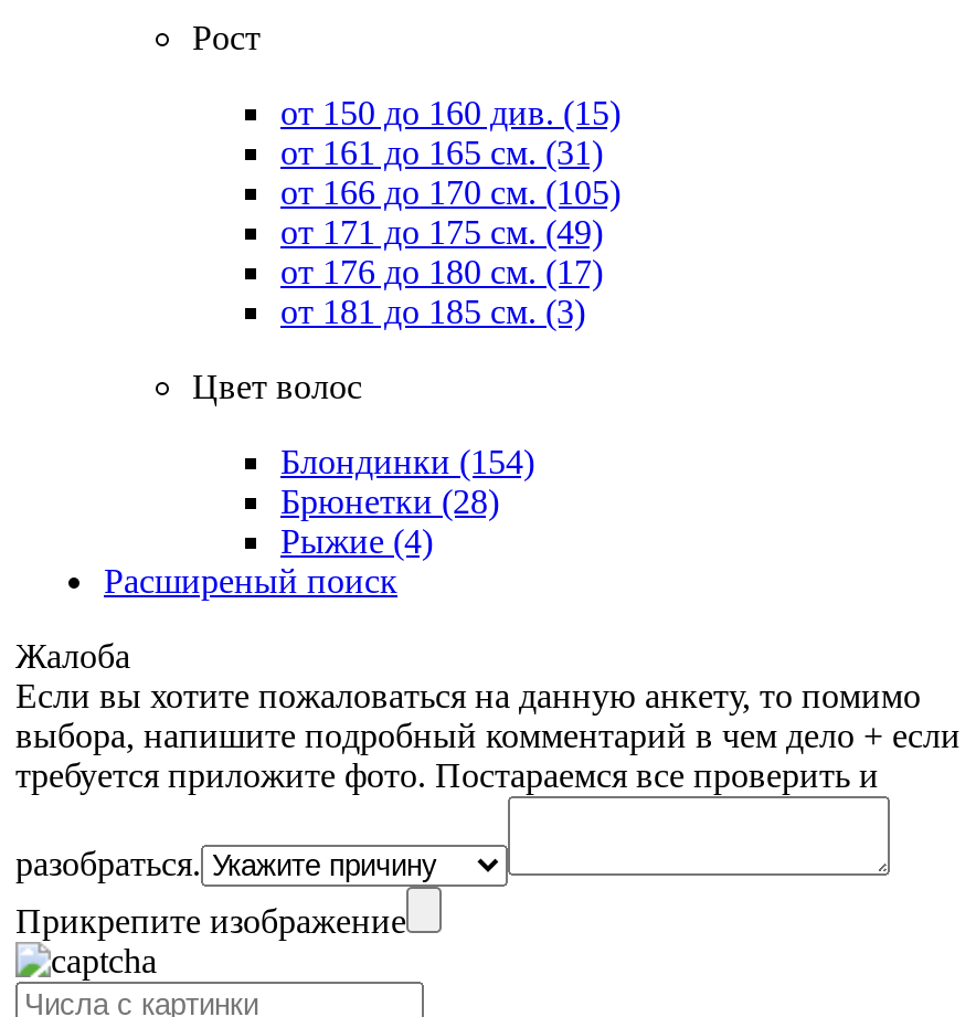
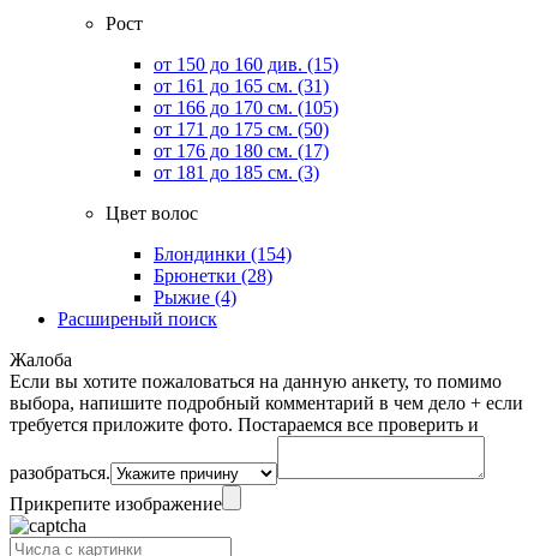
[280,213,603,251] от 171 до 175 см. (49) -> [154,119,329,139] от 171 до 175 см. (50)

